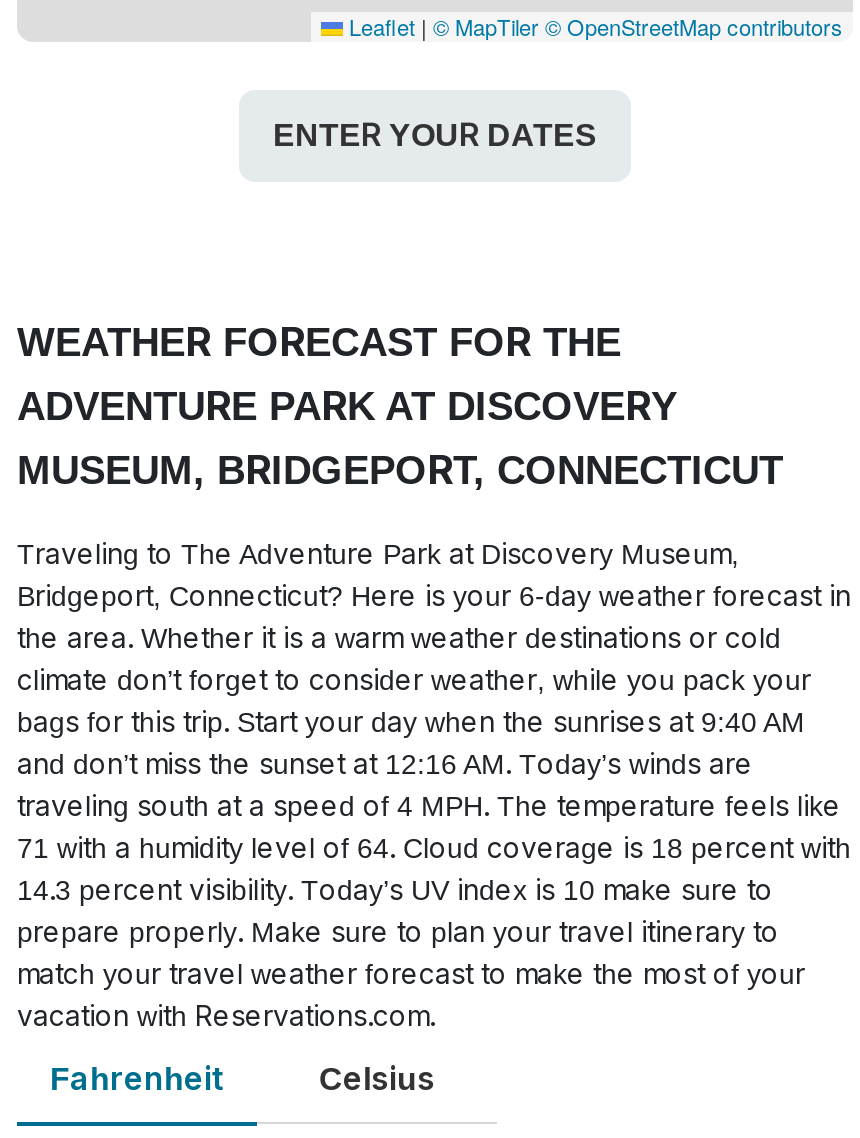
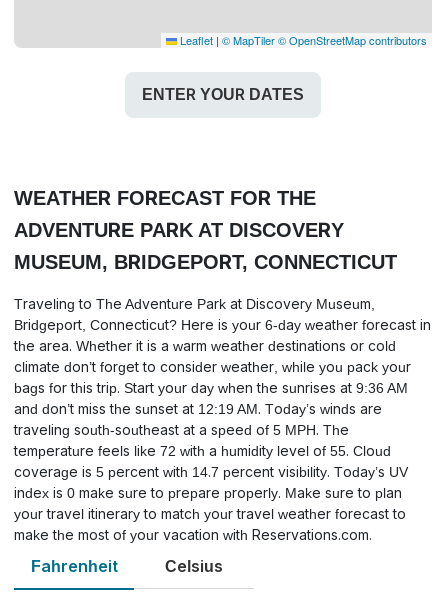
[17,706,851,1032] bags for this trip. Start your day when the sunrises at 9:40 AM | and don’t miss the sunset at 12:16 AM. Today’s winds are | traveling south at a speed of 4 MPH. The temperature feels like | 71 with a humidity level of 64. Cloud coverage is 18 percent with | 14.3 percent visibility. Today’s UV index is 10 make sure to | prepare properly. Make sure to plan your travel itinerary to | match your travel weather forecast to make the most of your | vacation with Reservations.com. -> [14,380,408,543] bags for this trip. Start your day when the sunrises at 9:36 AM | and don’t miss the sunset at 12:19 AM. Today’s winds are | traveling south-southeast at a speed of 5 MPH. The | temperature feels like 72 with a humidity level of 55. Cloud | coverage is 5 percent with 14.7 percent visibility. Today’s UV | index is 0 make sure to prepare properly. Make sure to plan | your travel itinerary to match your travel weather forecast to | make the most of your vacation with Reservations.com.

